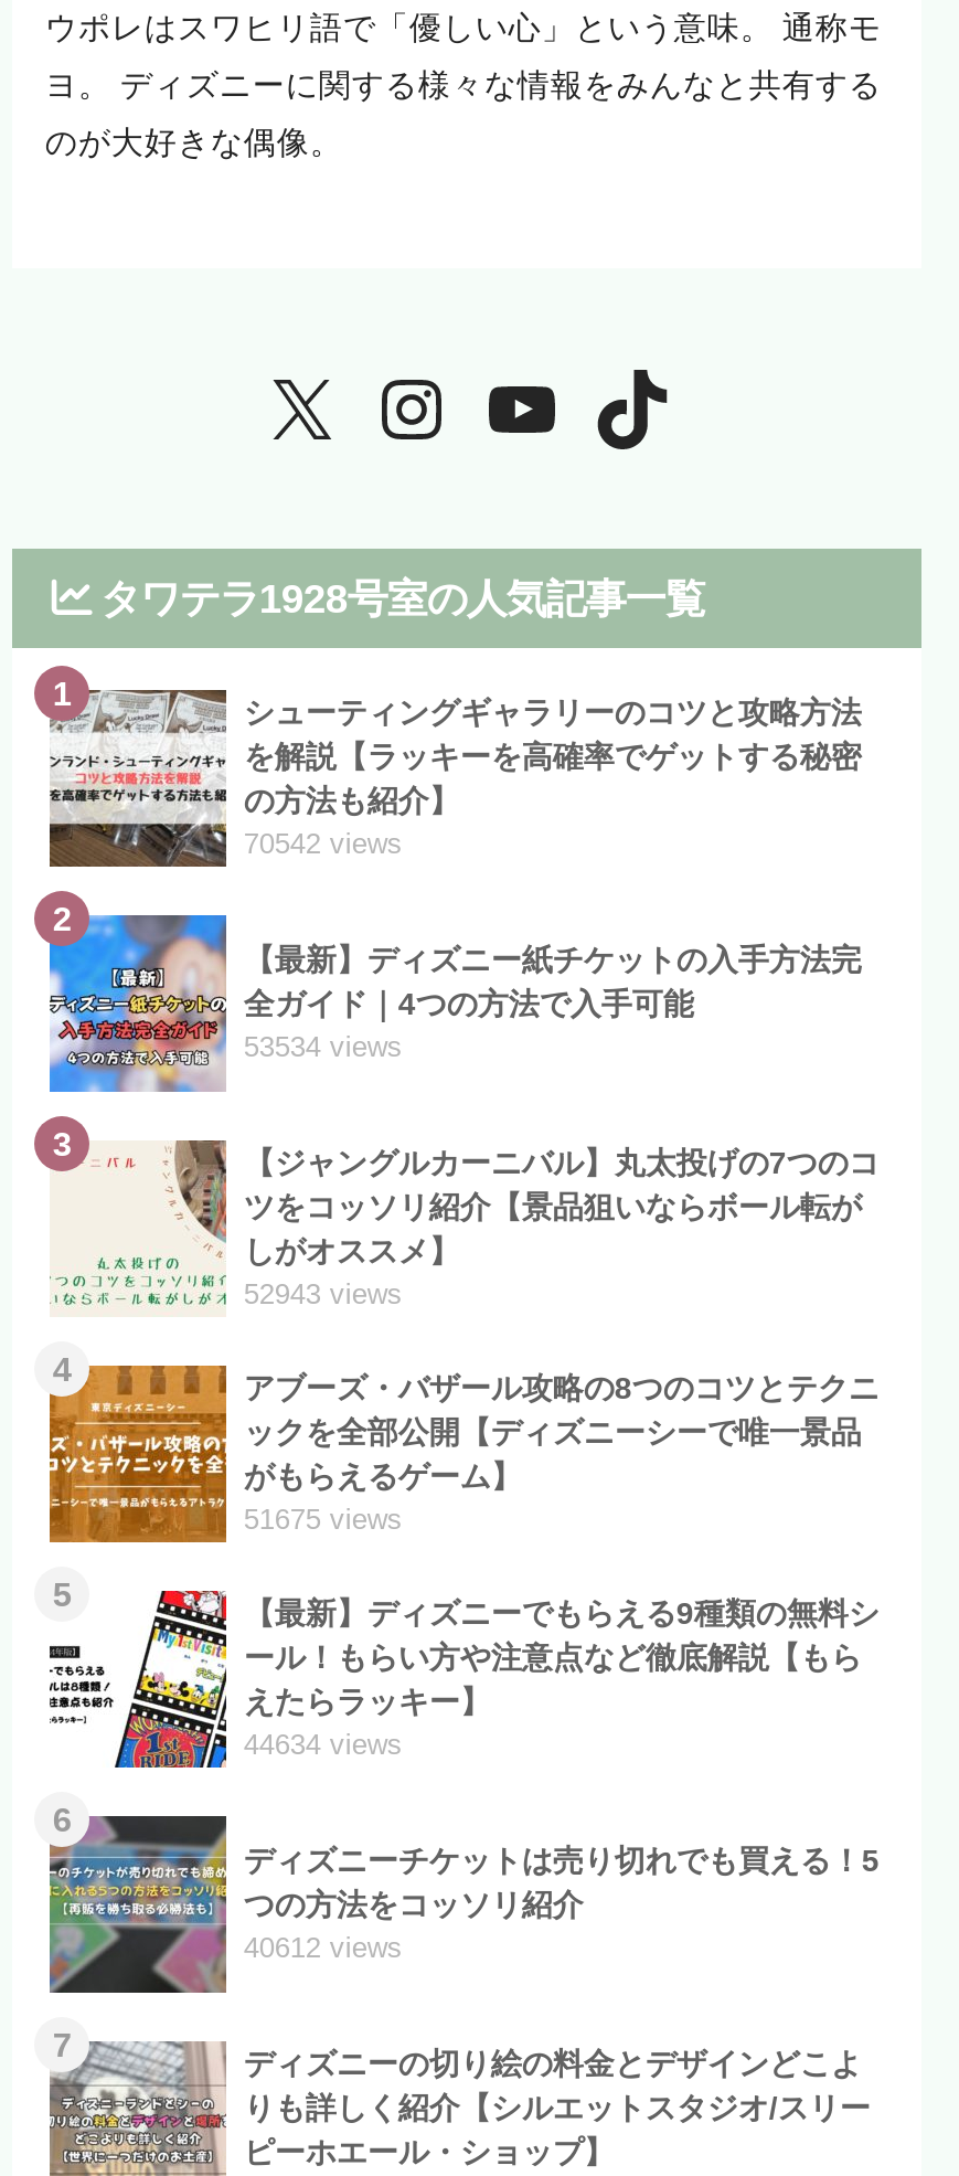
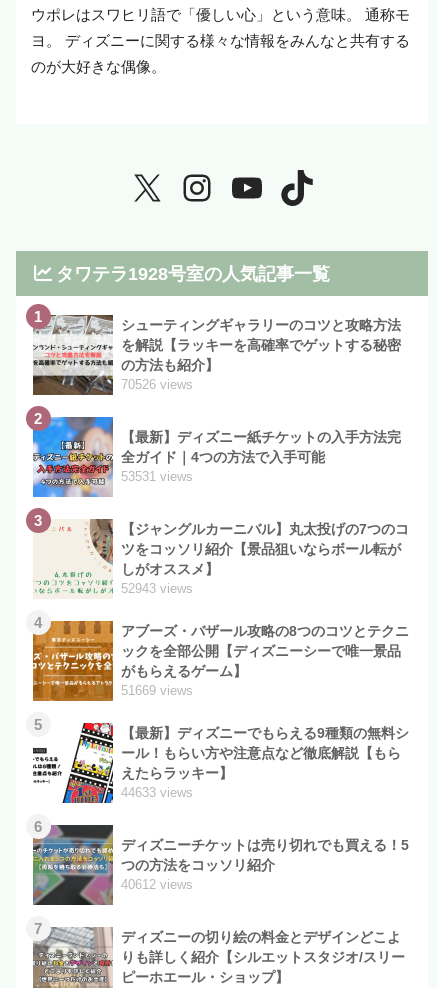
[244,827,403,860] 70542 views -> [121,377,193,392] 70526 views
[244,1030,403,1064] 53534 views -> [121,469,193,484] 53531 views
[244,1503,403,1536] 51675 views -> [121,683,193,698] 51669 views
[244,1728,403,1761] 44634 views -> [121,785,193,800] 44633 views

